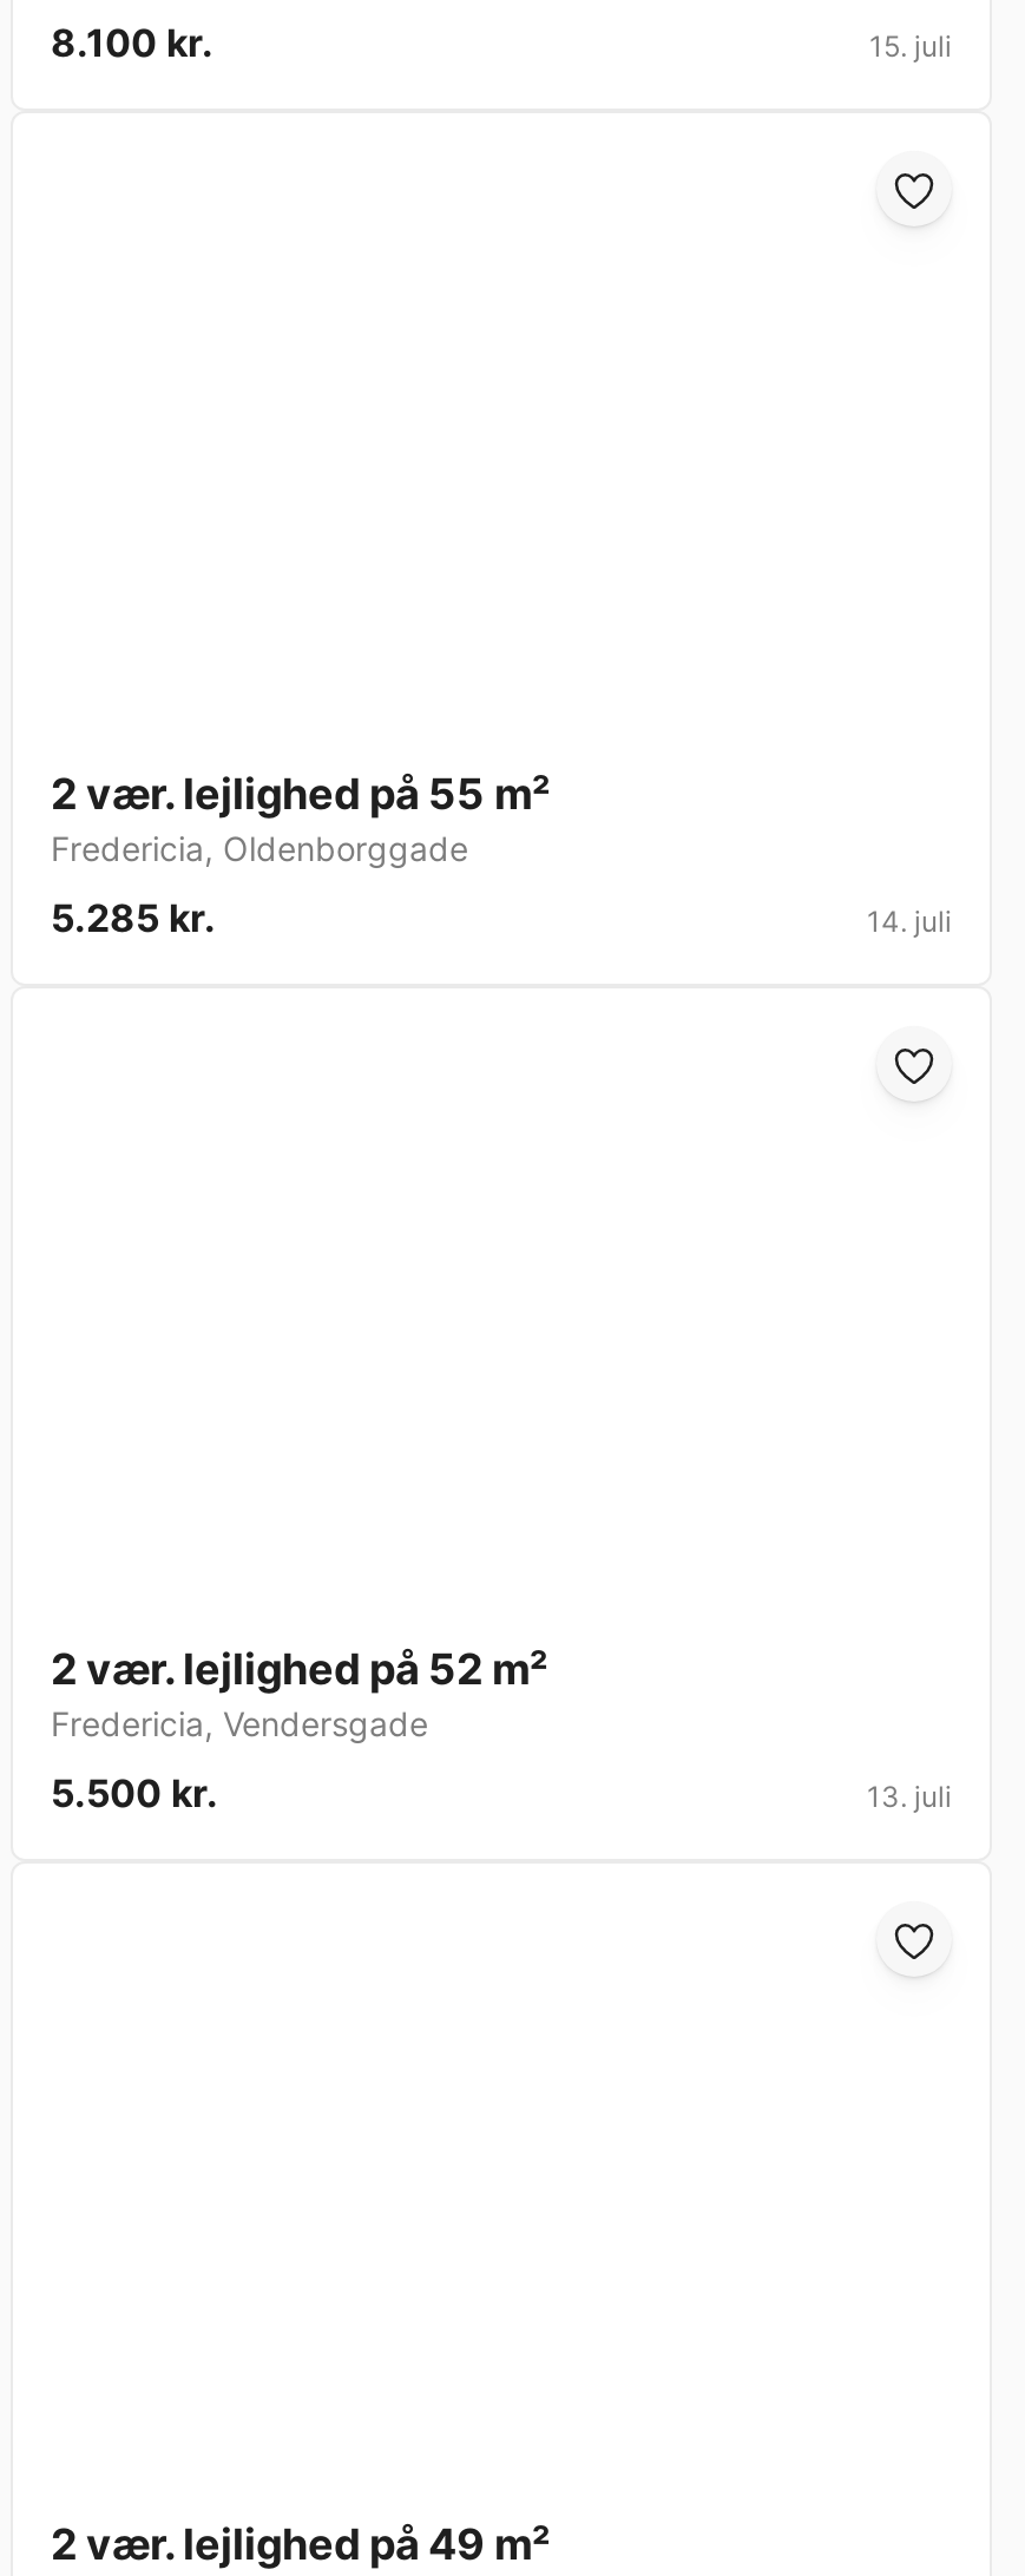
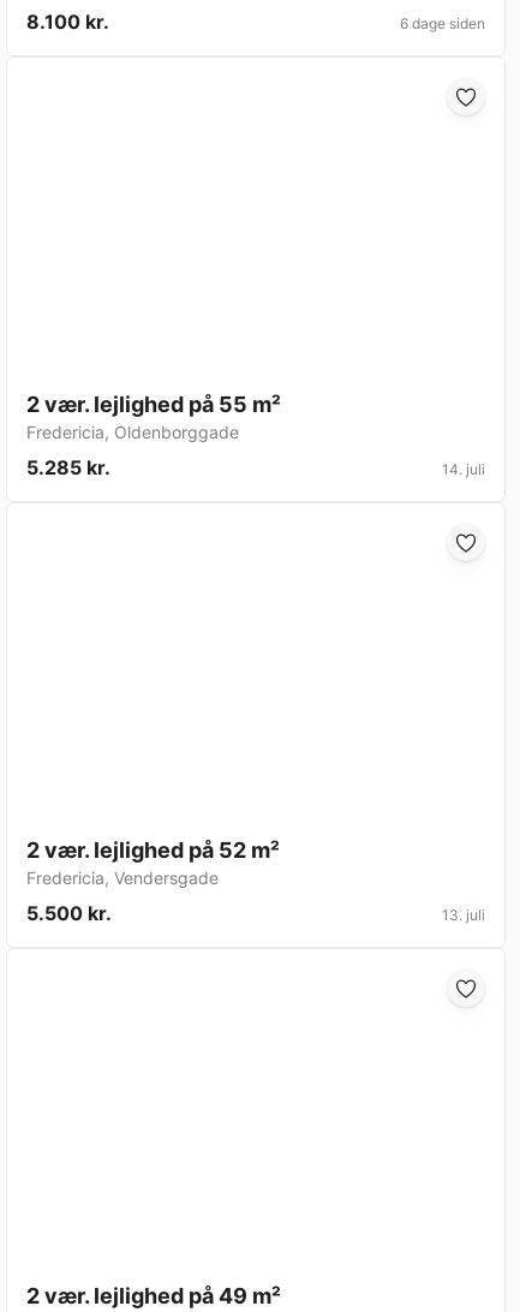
[869,29,952,65] 15. juli -> [400,15,485,33] 6 dage siden

